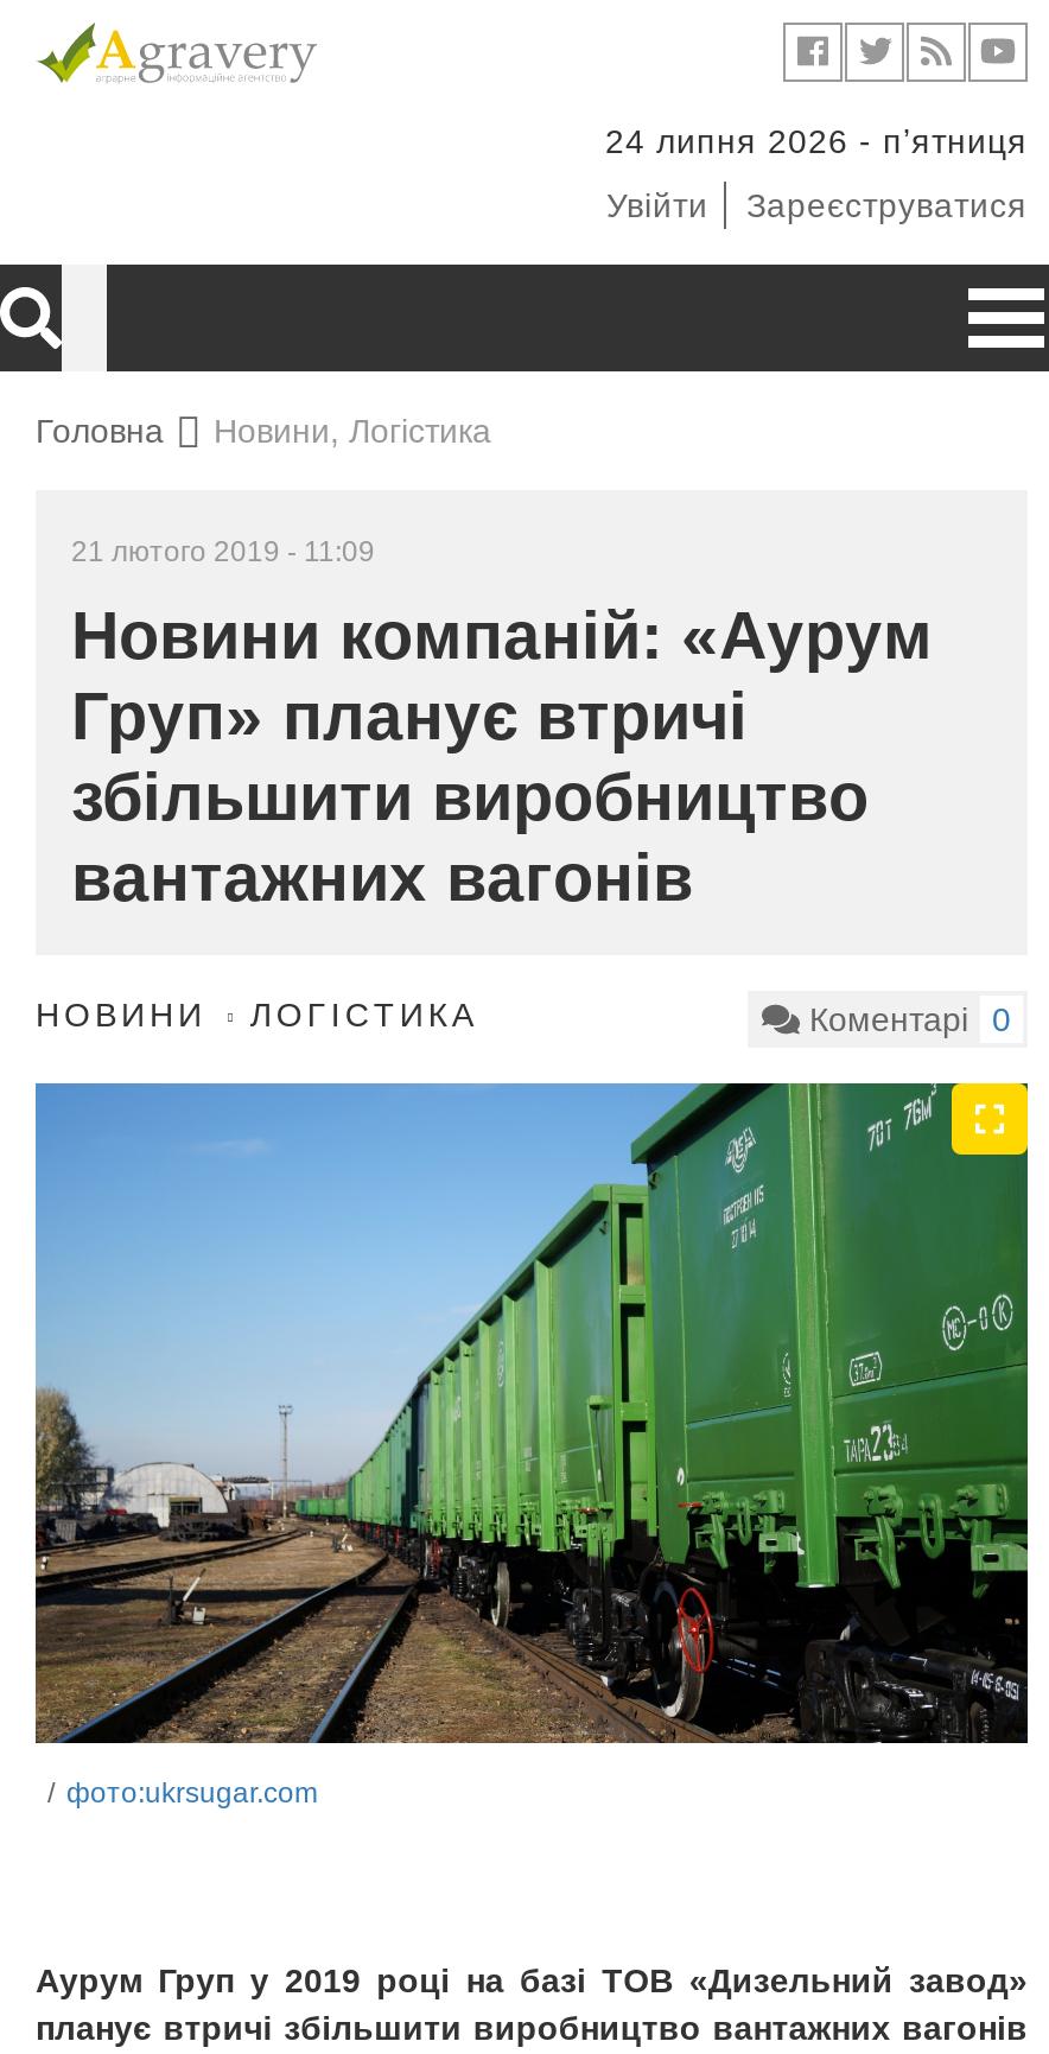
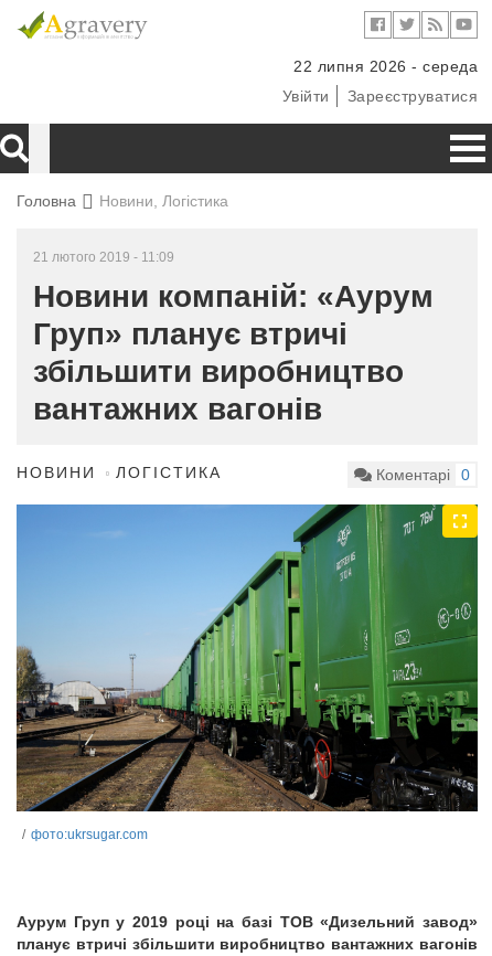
[605,122,1028,160] 24 липня 2026 - пʼятниця -> [293,57,478,75] 22 липня 2026 - середа

